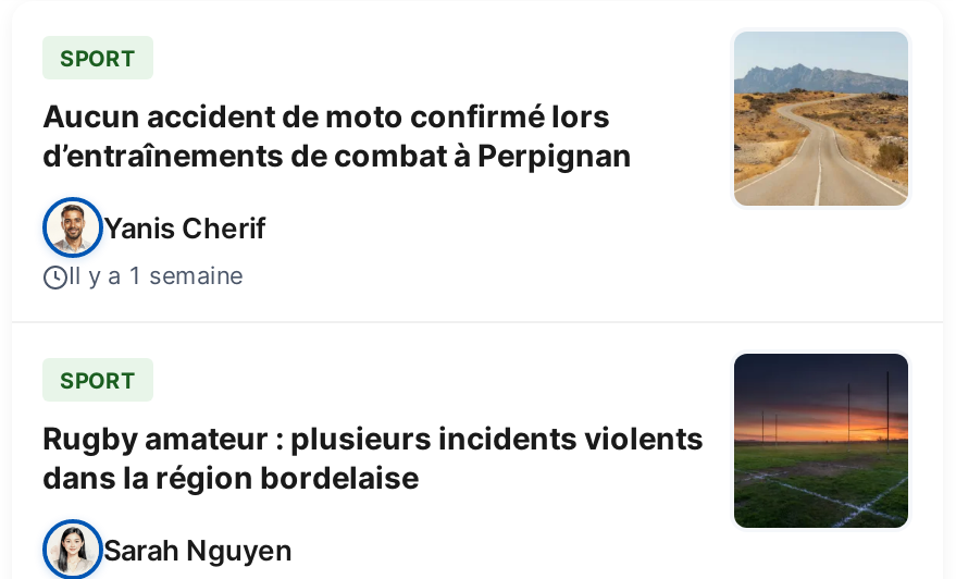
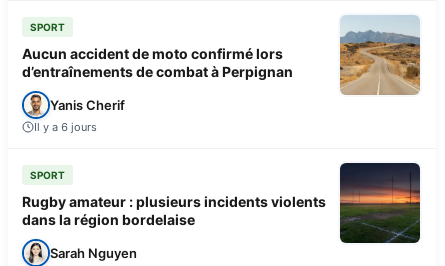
[69,260,243,291] Il y a 1 semaine -> [34,120,97,134] Il y a 6 jours

